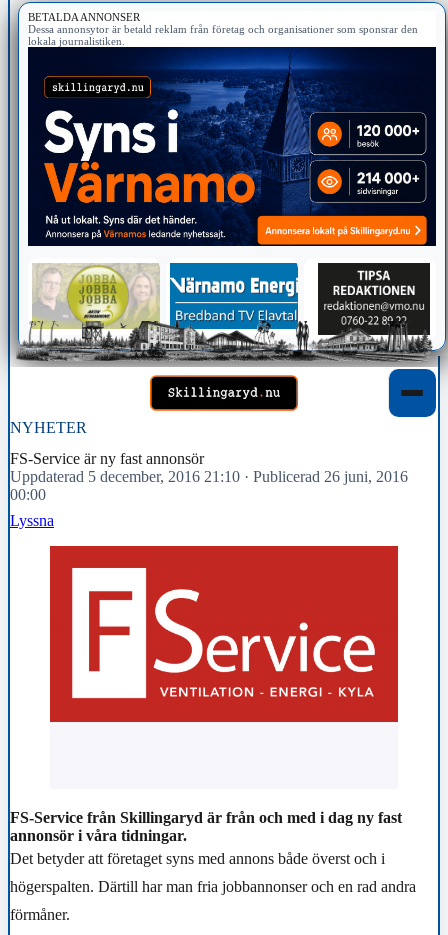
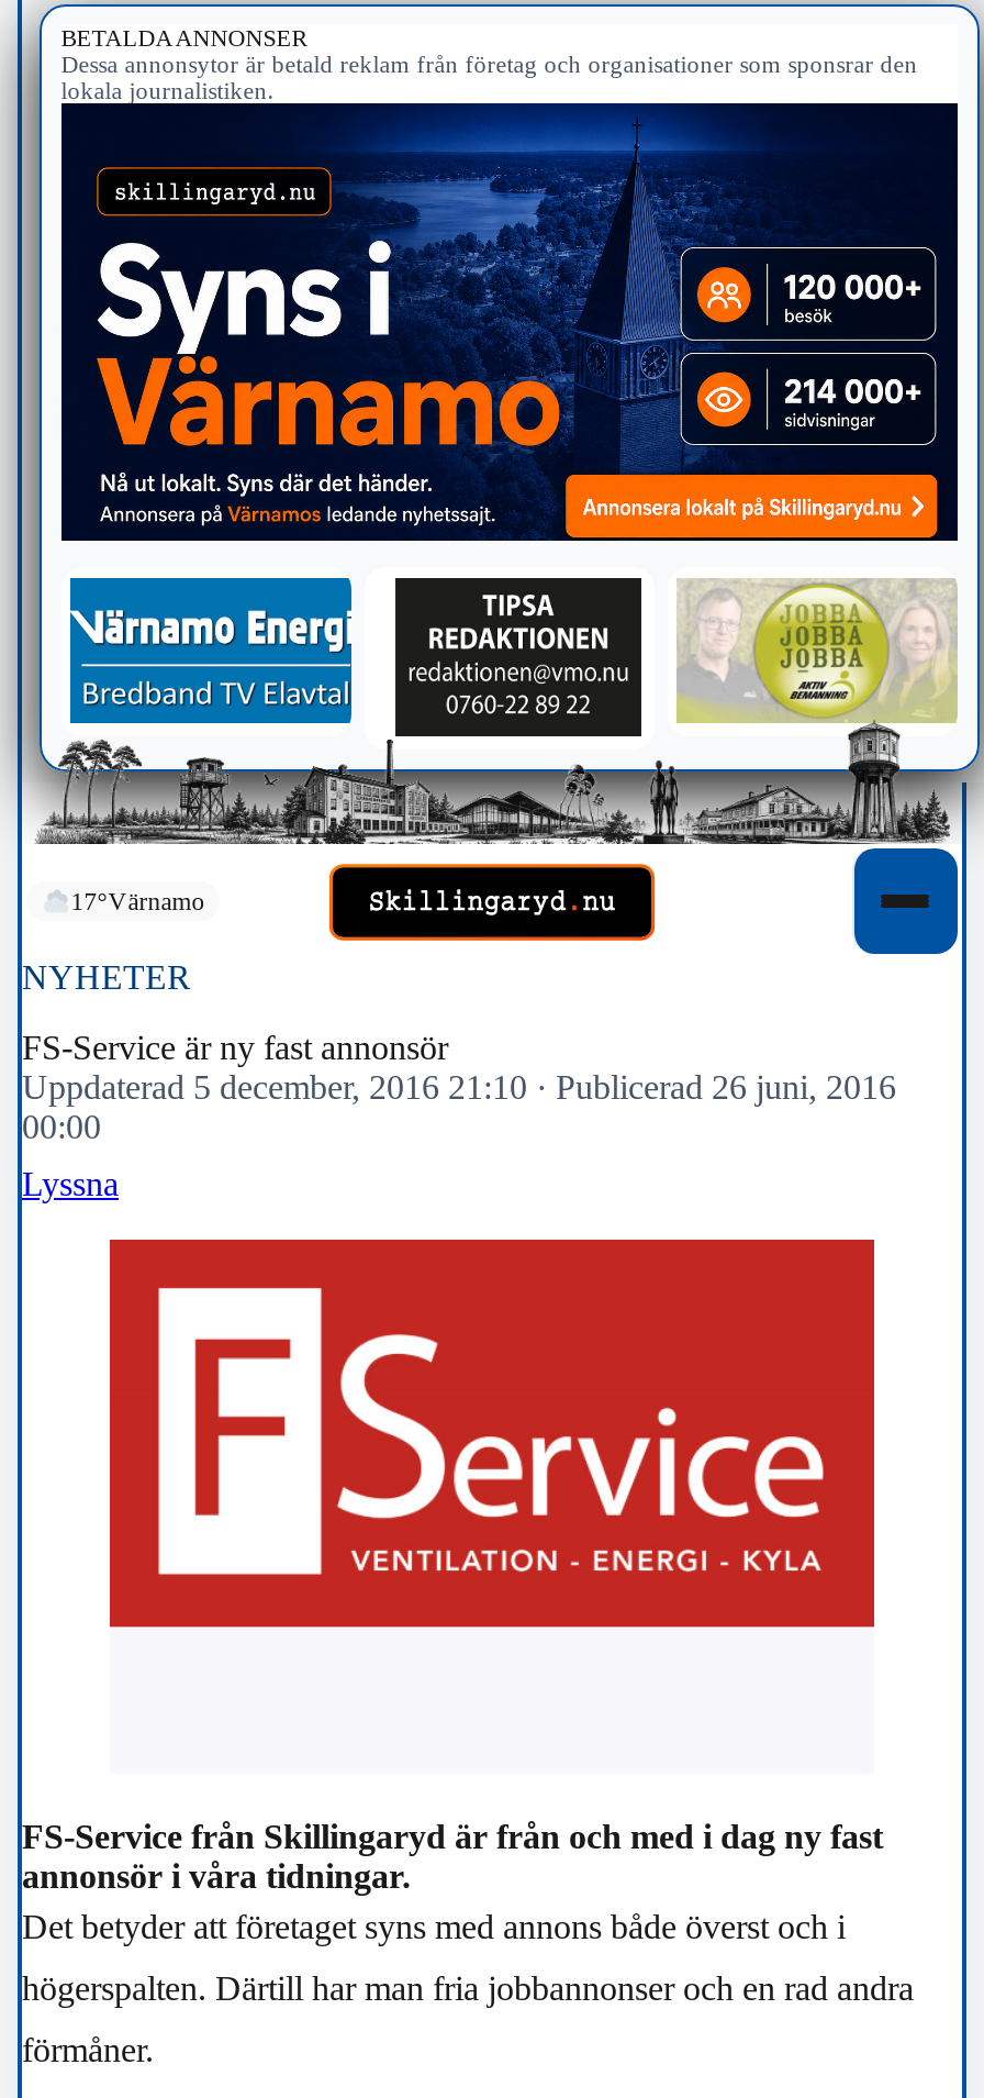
none -> [71,889,205,915] 17°Värnamo
[16,262,436,366] [image] -> [37,576,960,844] [image]

